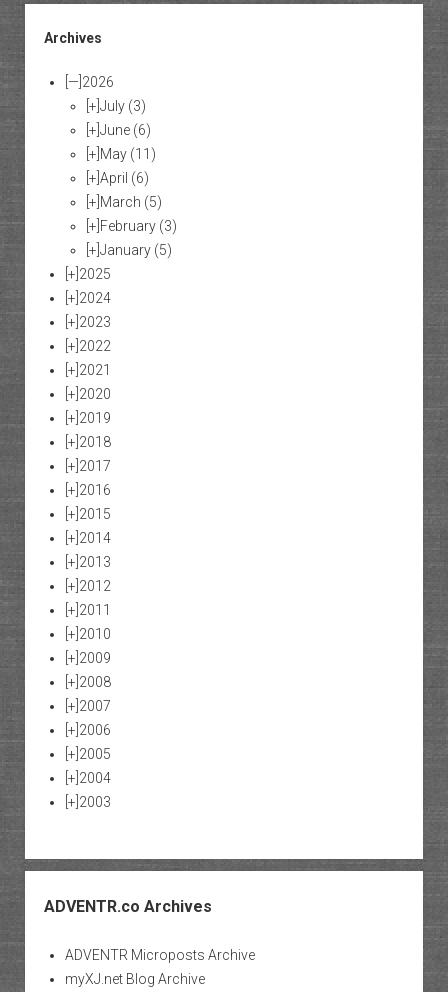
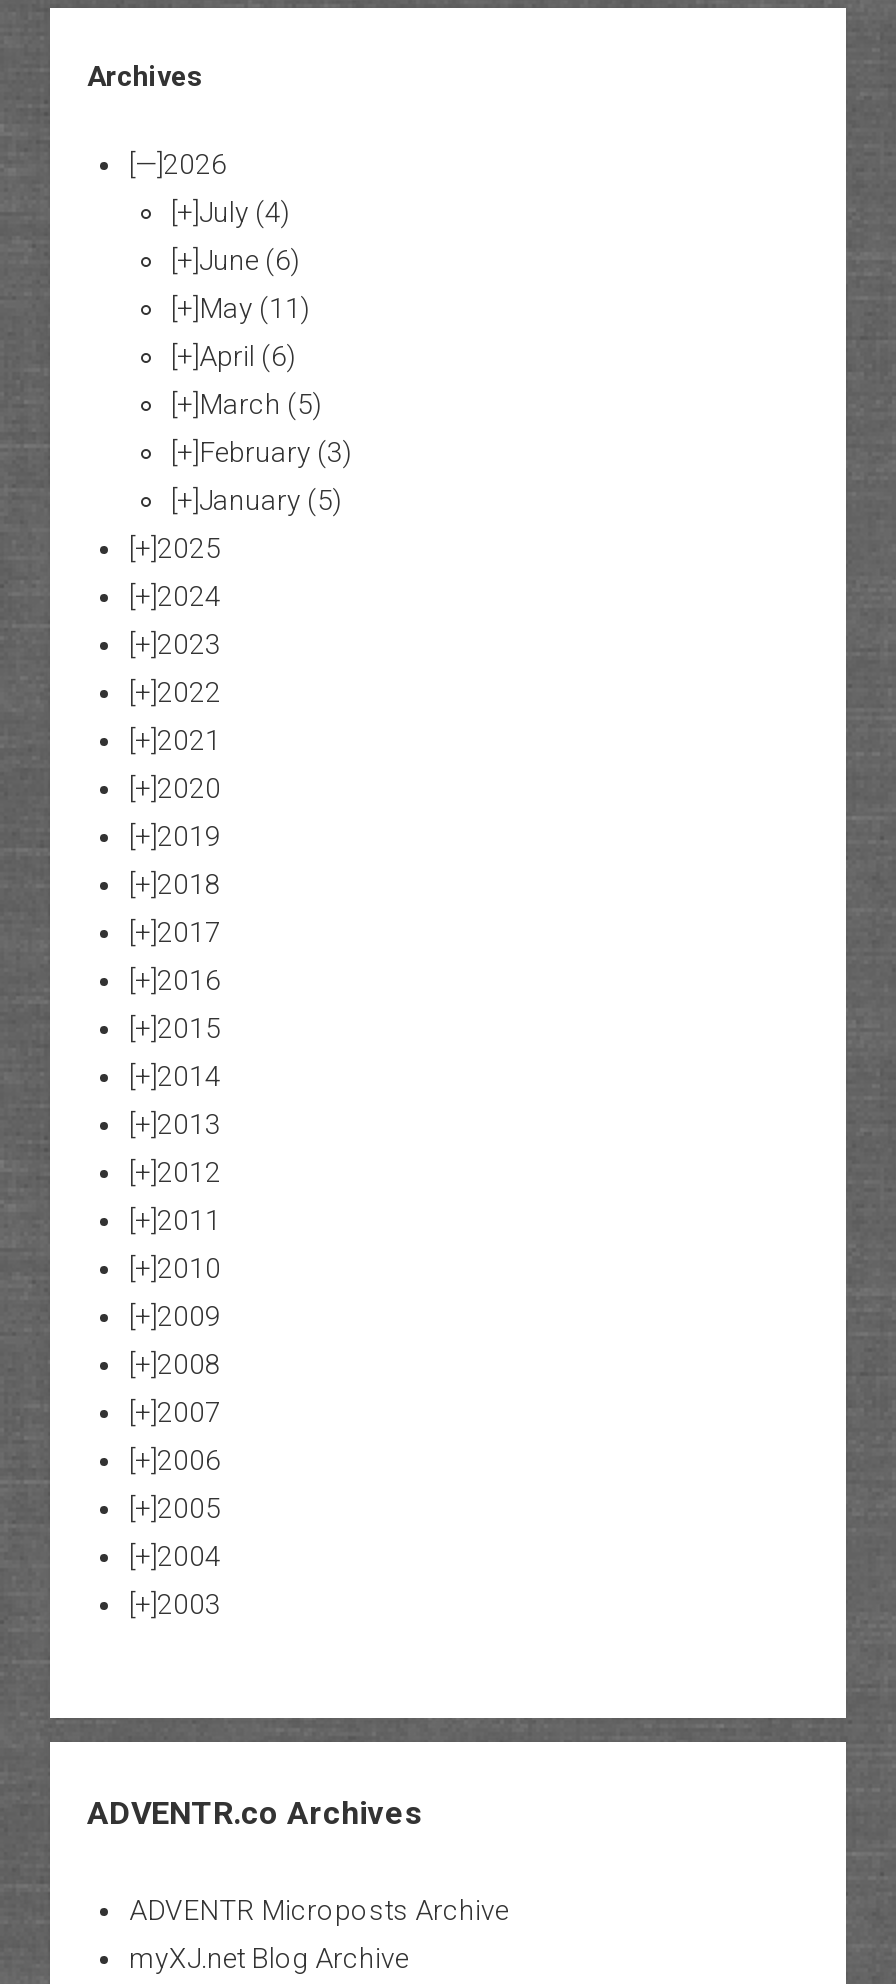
[85,98,145,114] [+]July (3) -> [171,196,291,228] [+]July (4)

